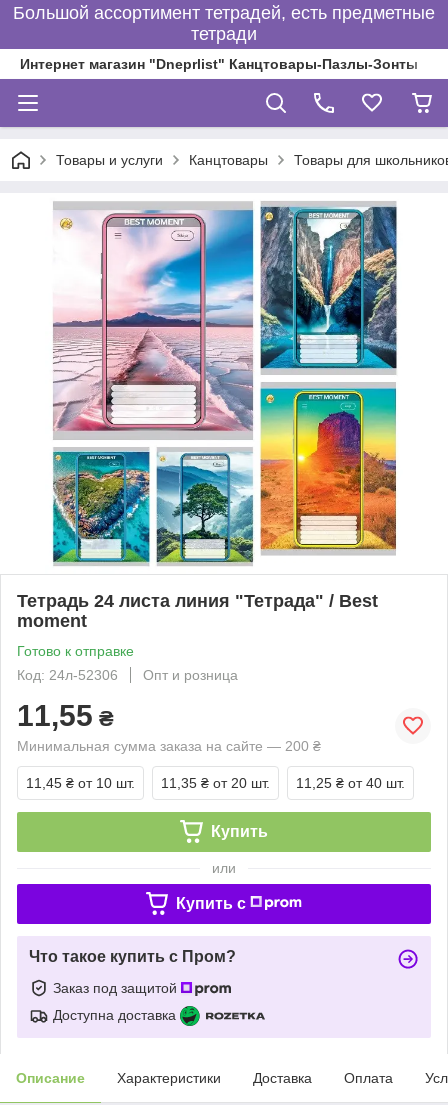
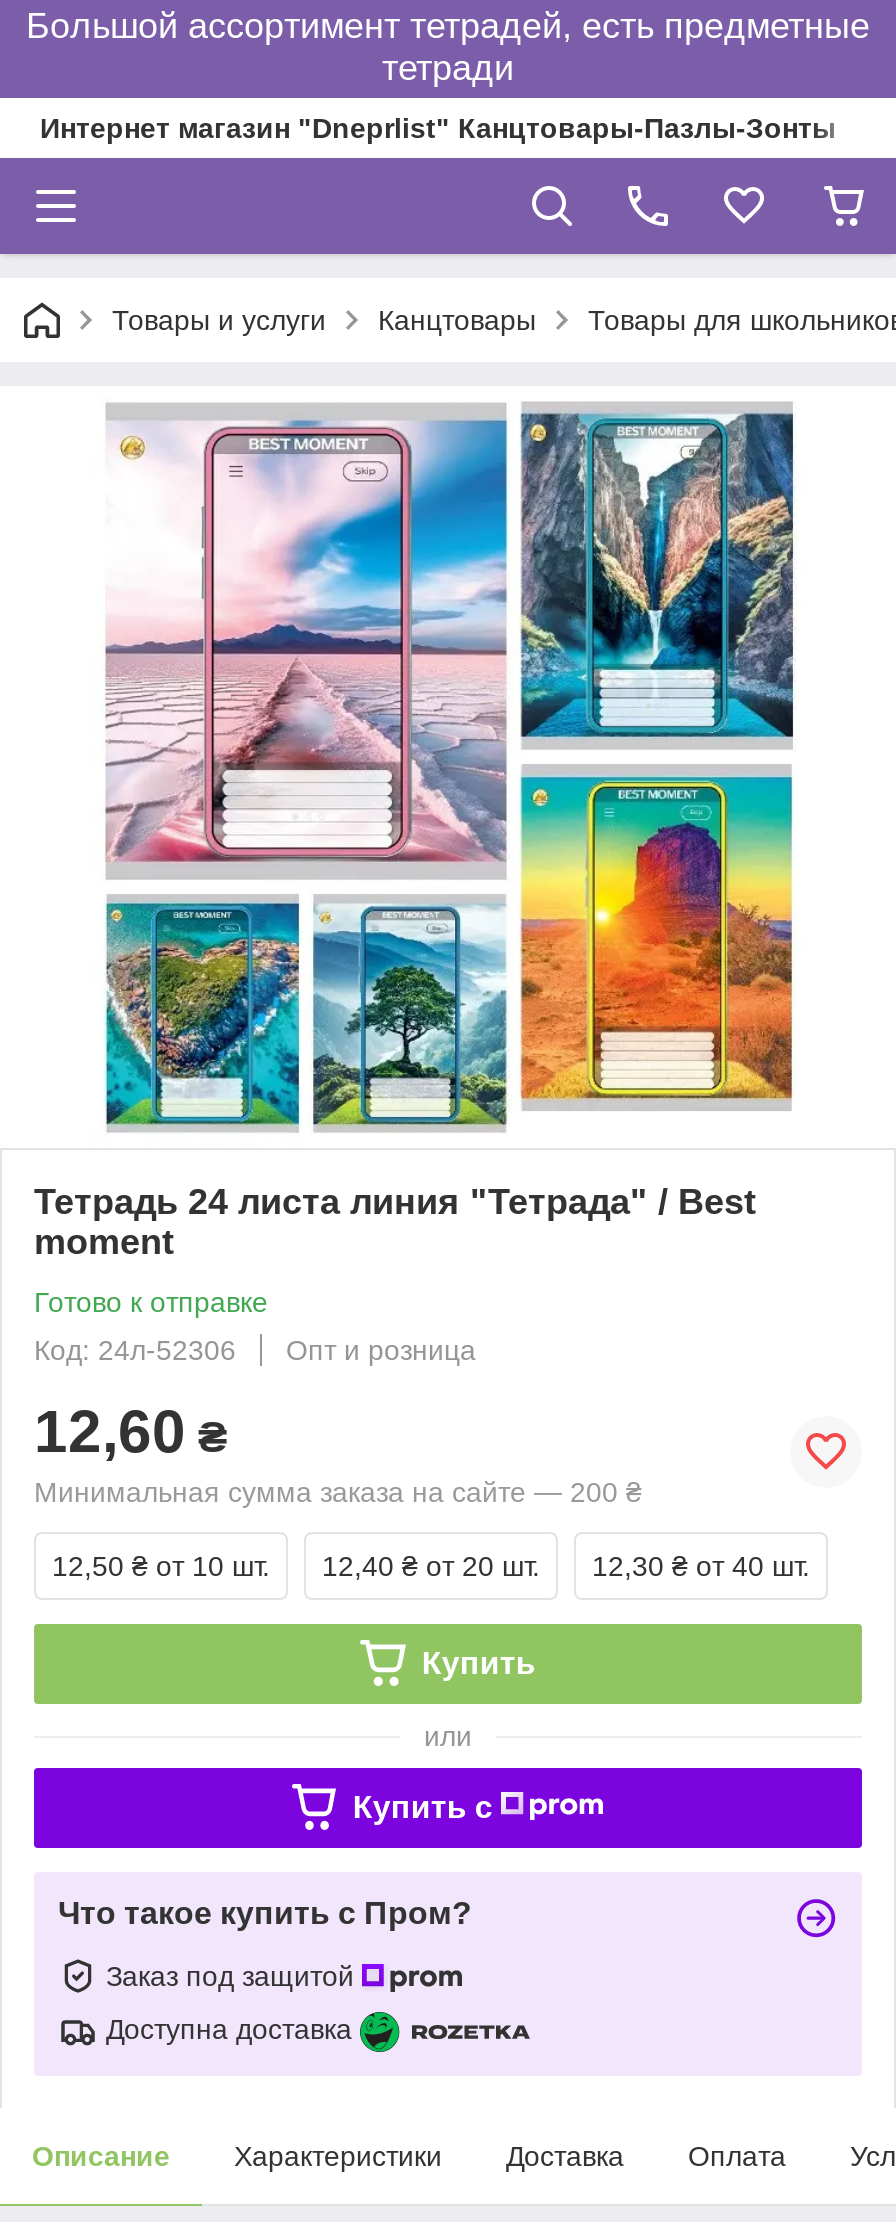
[17,699,114,732] 11,55 ₴ -> [34,1398,228,1464] 12,60 ₴
[26,775,135,791] 11,45 ₴ от 10 шт. -> [52,1550,270,1582] 12,50 ₴ от 10 шт.
[161,775,270,791] 11,35 ₴ от 20 шт. -> [322,1550,540,1582] 12,40 ₴ от 20 шт.
[296,775,405,791] 11,25 ₴ от 40 шт. -> [592,1550,810,1582] 12,30 ₴ от 40 шт.

